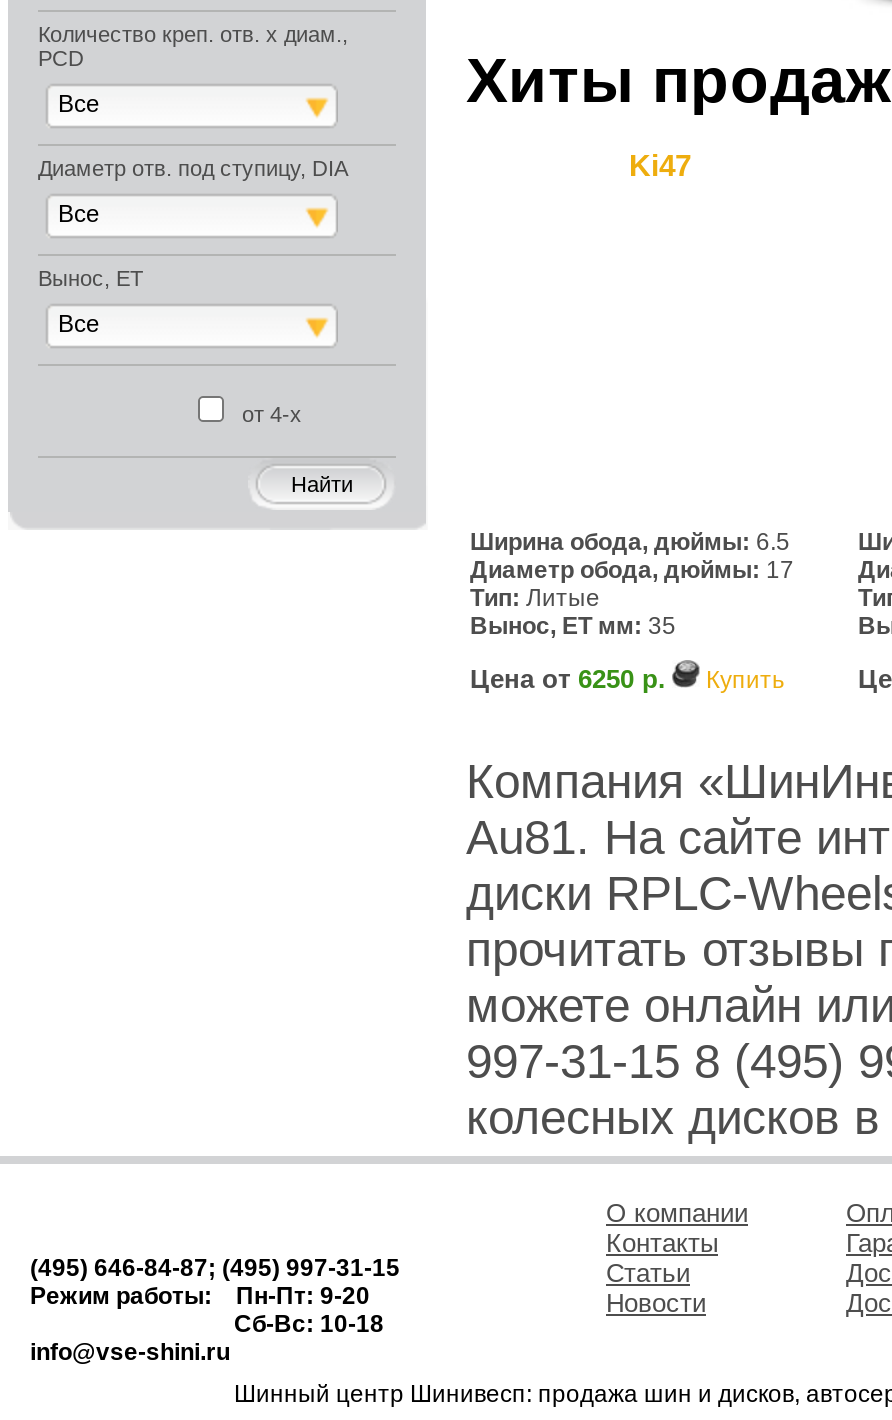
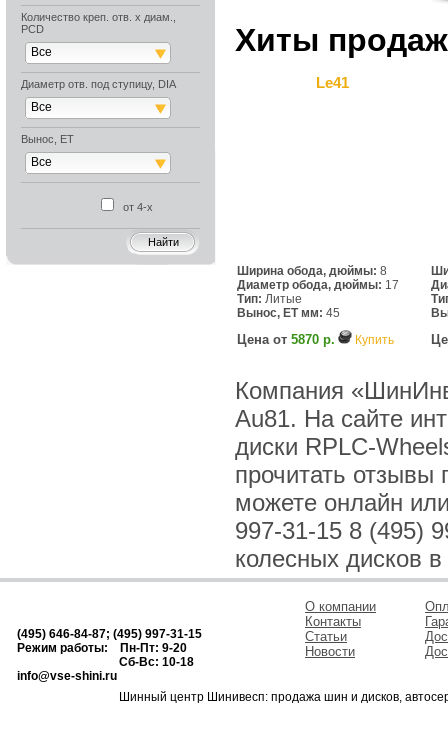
[629,148,691,182] Ki47 -> [315,74,348,91] Le41
[470,528,790,556] Ширина обода, дюймы: 6.5 -> [237,264,387,278] Ширина обода, дюймы: 8
[470,612,676,640] Вынос, ET мм: 35 -> [237,306,340,320] Вынос, ET мм: 45
[470,664,784,694] Цена от 6250 р. Купить -> [237,332,394,347] Цена от 5870 р. Купить

